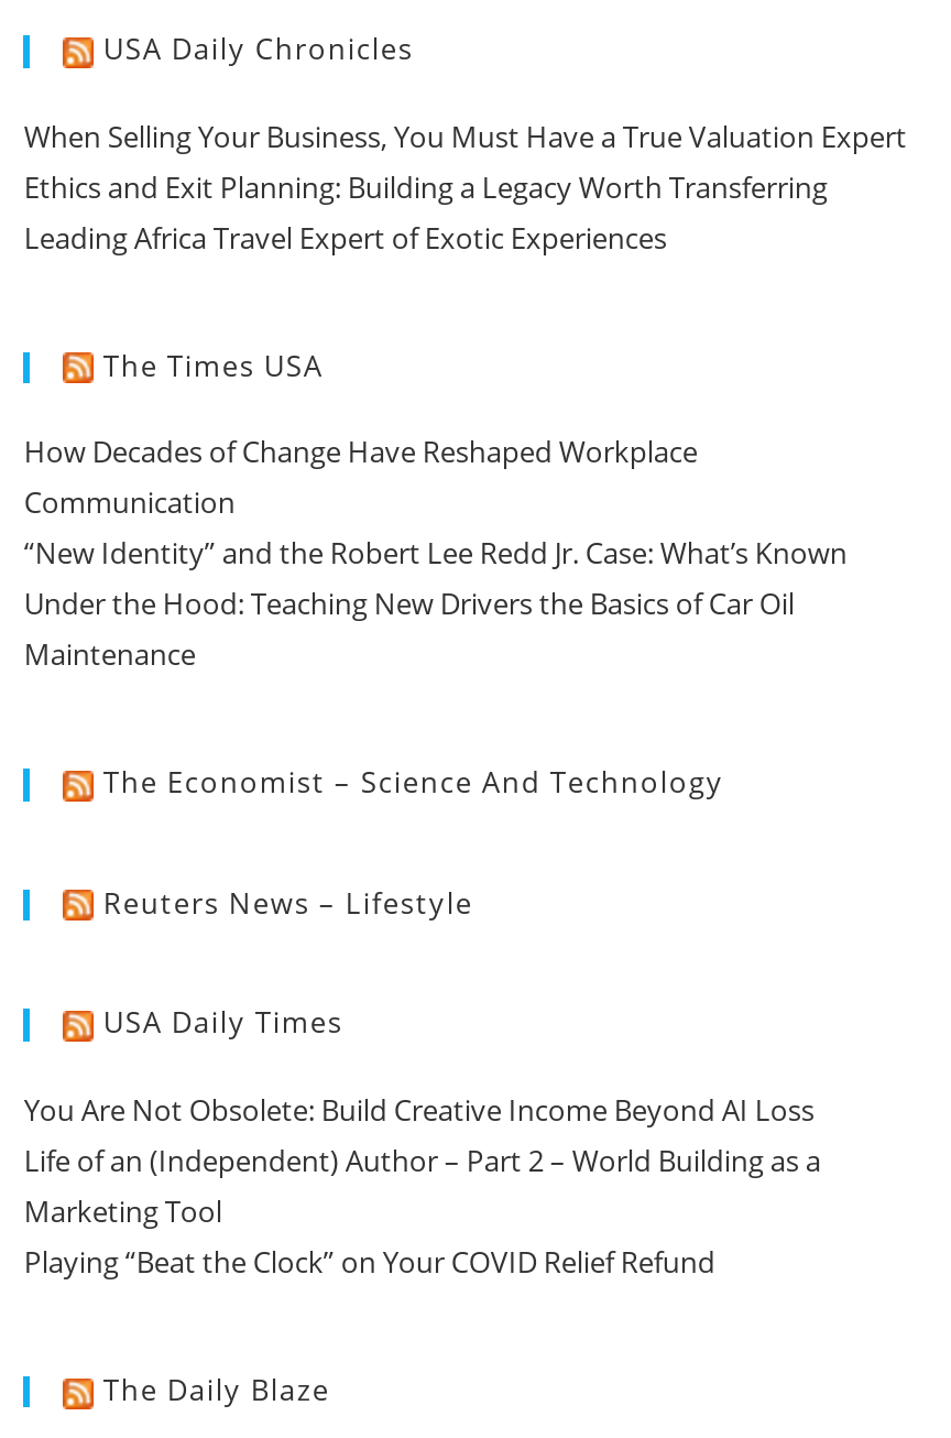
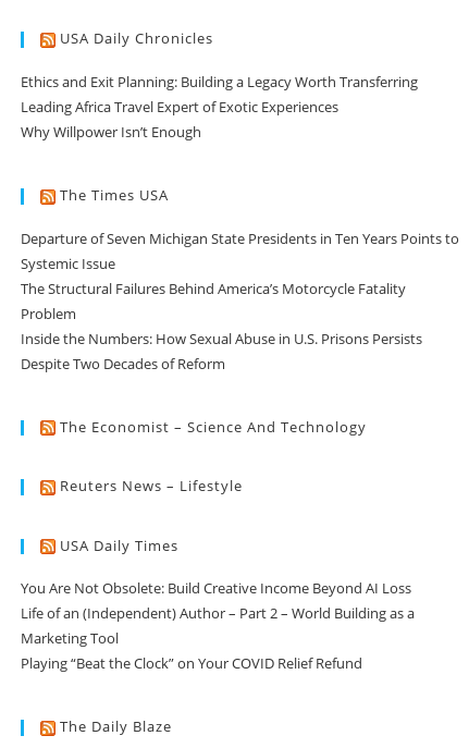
[24,117,907,156] When Selling Your Business, You Must Have a True Valuation Expert -> none
moved [24,167,828,258] -> [21,72,418,117]: Ethics and Exit Planning: Building a Legacy Worth Transferring | Leading Africa Travel Expert of Exotic Experiences
none -> [21,122,202,142] Why Willpower Isn’t Enough
[24,433,847,675] How Decades of Change Have Reshaped Workplace | Communication | “New Identity” and the Robert Lee Redd Jr. Case: What’s Known | Under the Hood: Teaching New Drivers the Basics of Car Oil | Maintenance -> [21,228,460,373] Departure of Seven Michigan State Presidents in Ten Years Points to | Systemic Issue | The Structural Failures Behind America’s Motorcycle Fatality | Problem | Inside the Numbers: How Sexual Abuse in U.S. Prisons Persists | Despite Two Decades of Reform

